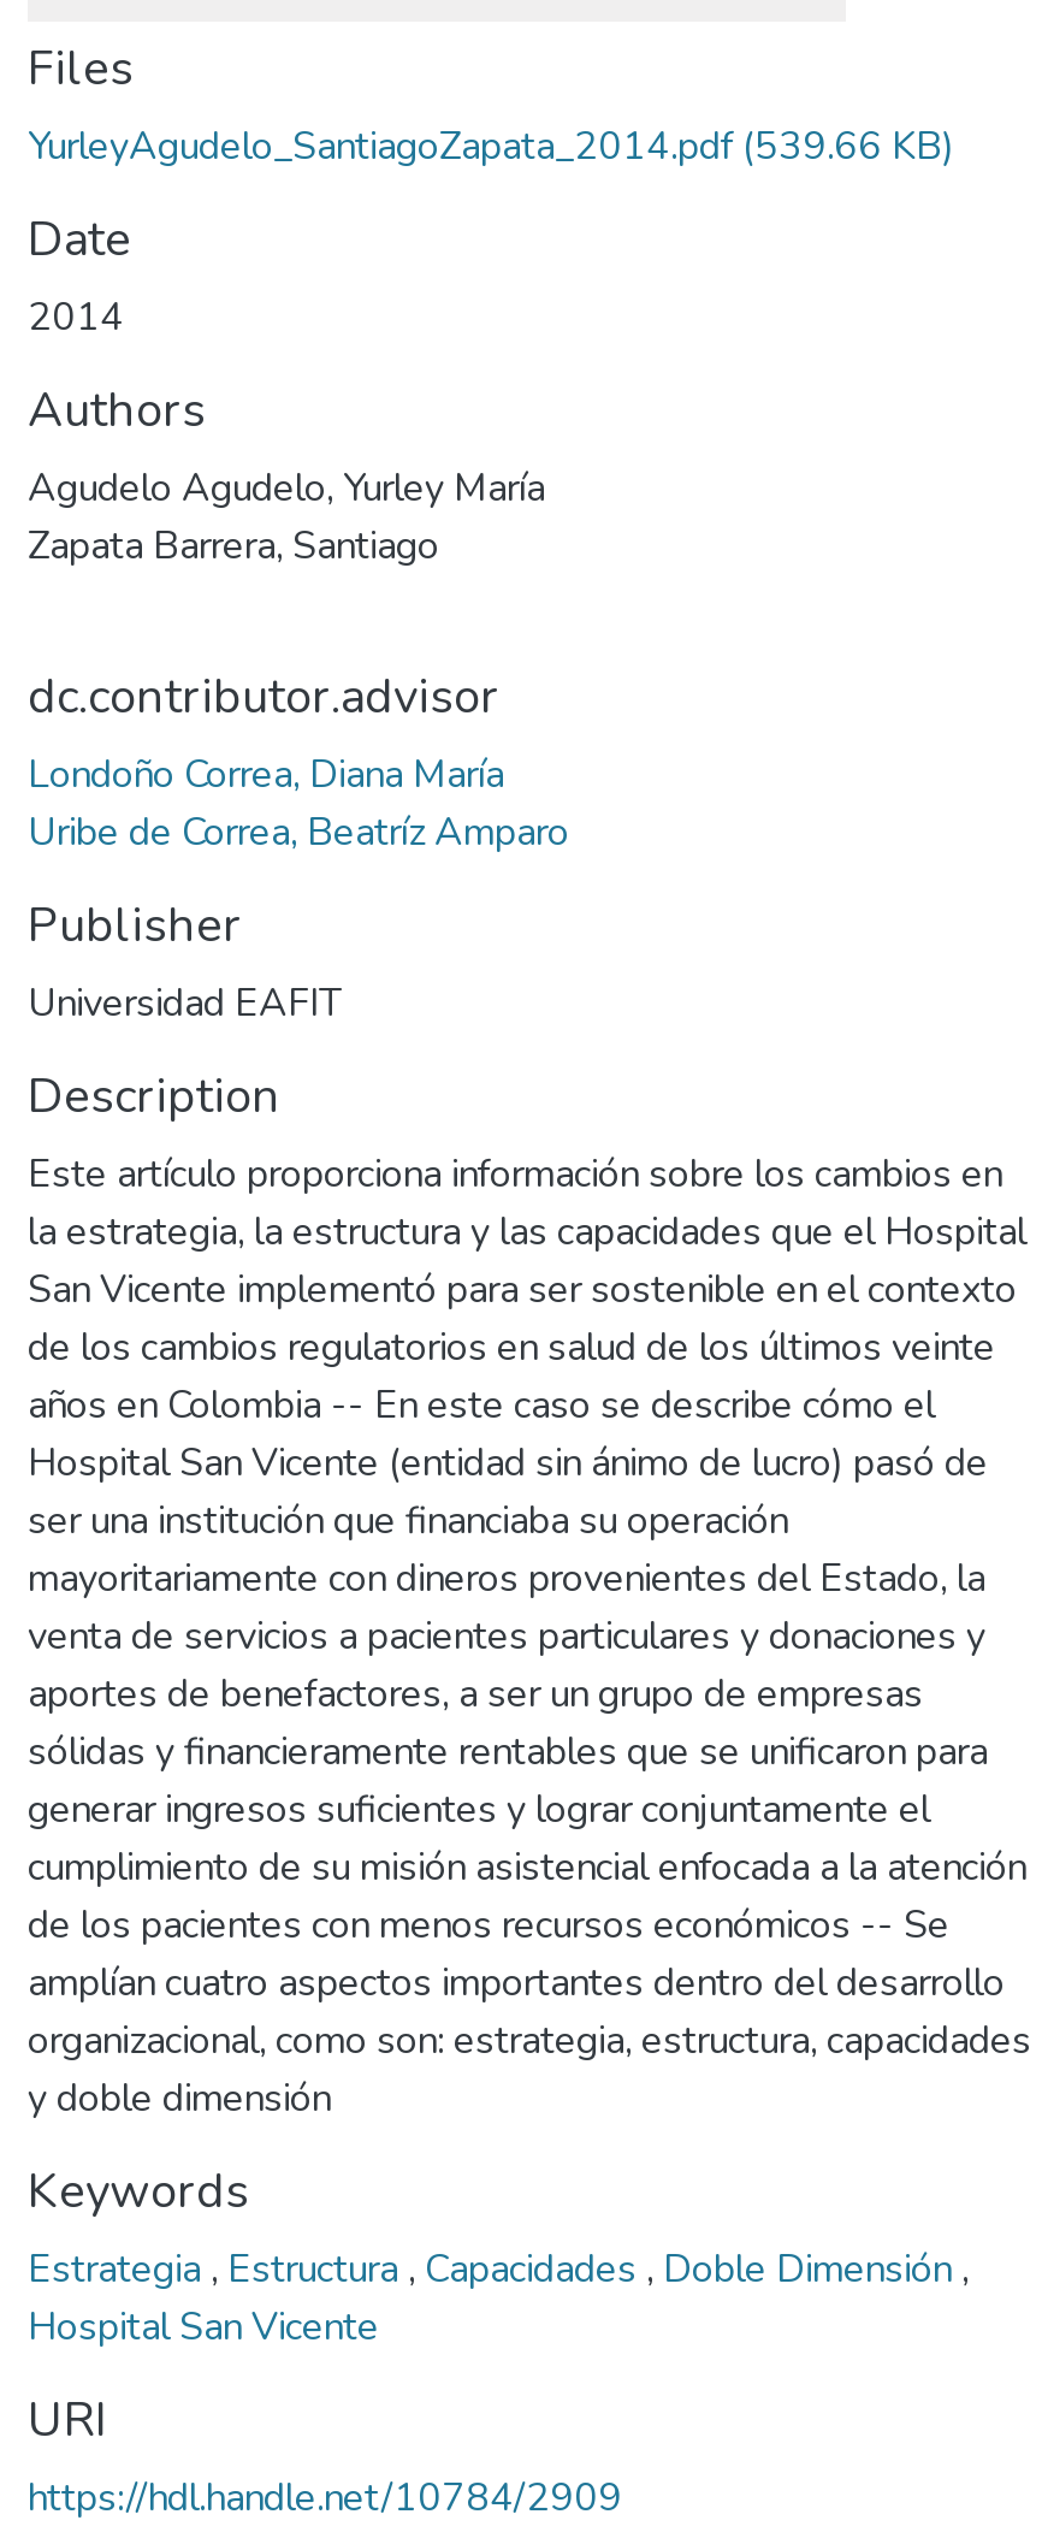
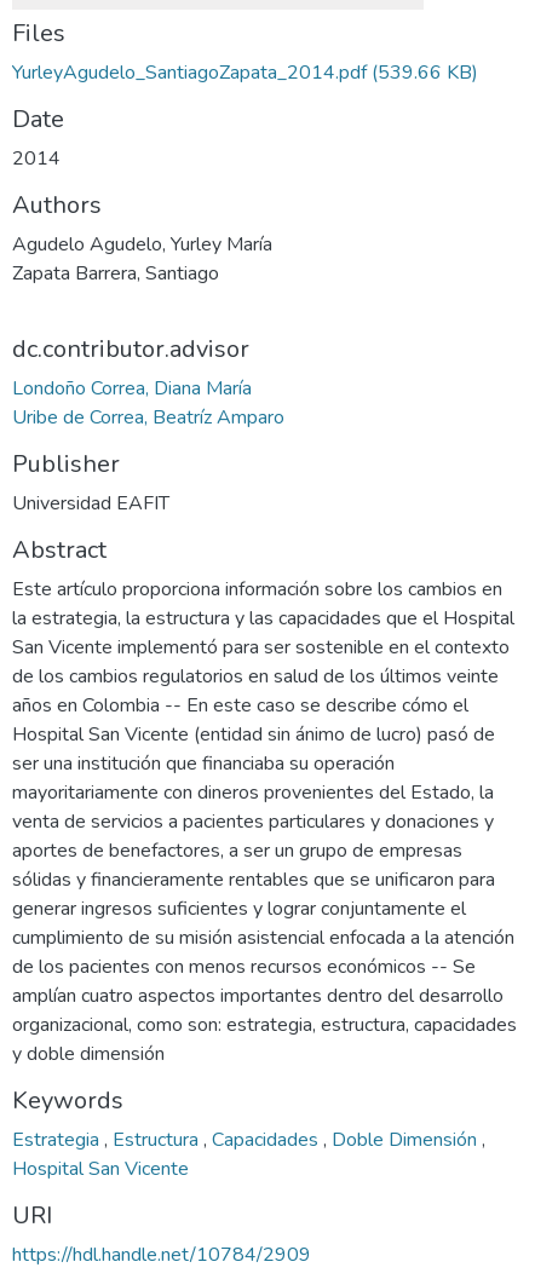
[28,1064,280,1129] Description -> [12,534,107,566] Abstract

